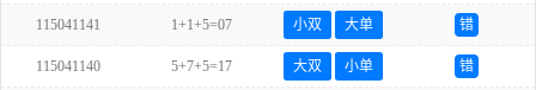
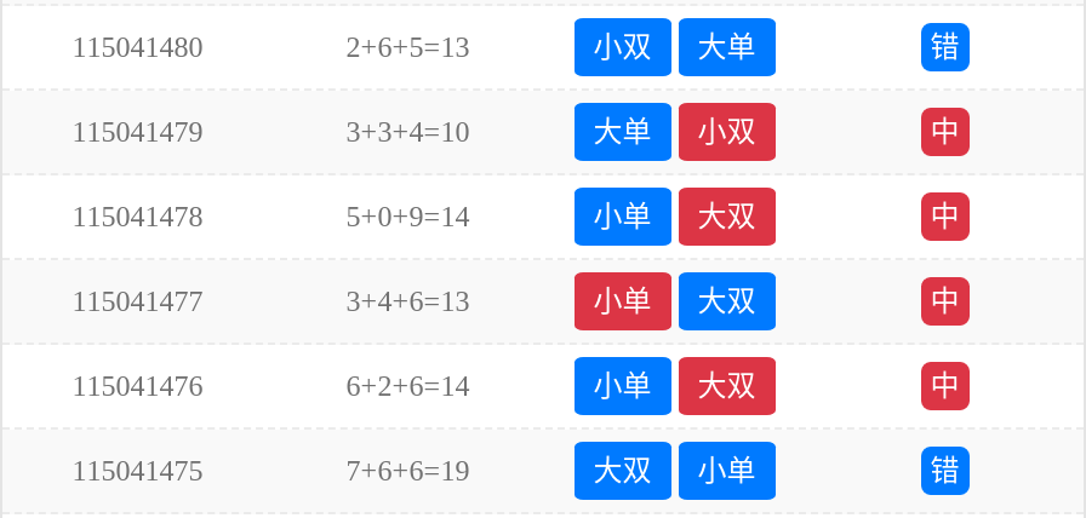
[36,17,100,33] 115041141 -> [72,30,203,64] 115041480
[171,17,232,33] 1+1+5=07 -> [346,30,470,64] 2+6+5=13
[36,58,232,75] 115041140 | 5+7+5=17 -> [72,115,959,488] 115041479 | 3+3+4=10 | 大单 | 小双 | 中 | 115041478 | 5+0+9=14 | 小单 | 大双 | 中 | 115041477 | 3+4+6=13 | 小单 | 大双 | 中 | 115041476 | 6+2+6=14 | 小单 | 大双 | 中 | 115041475 | 7+6+6=19

